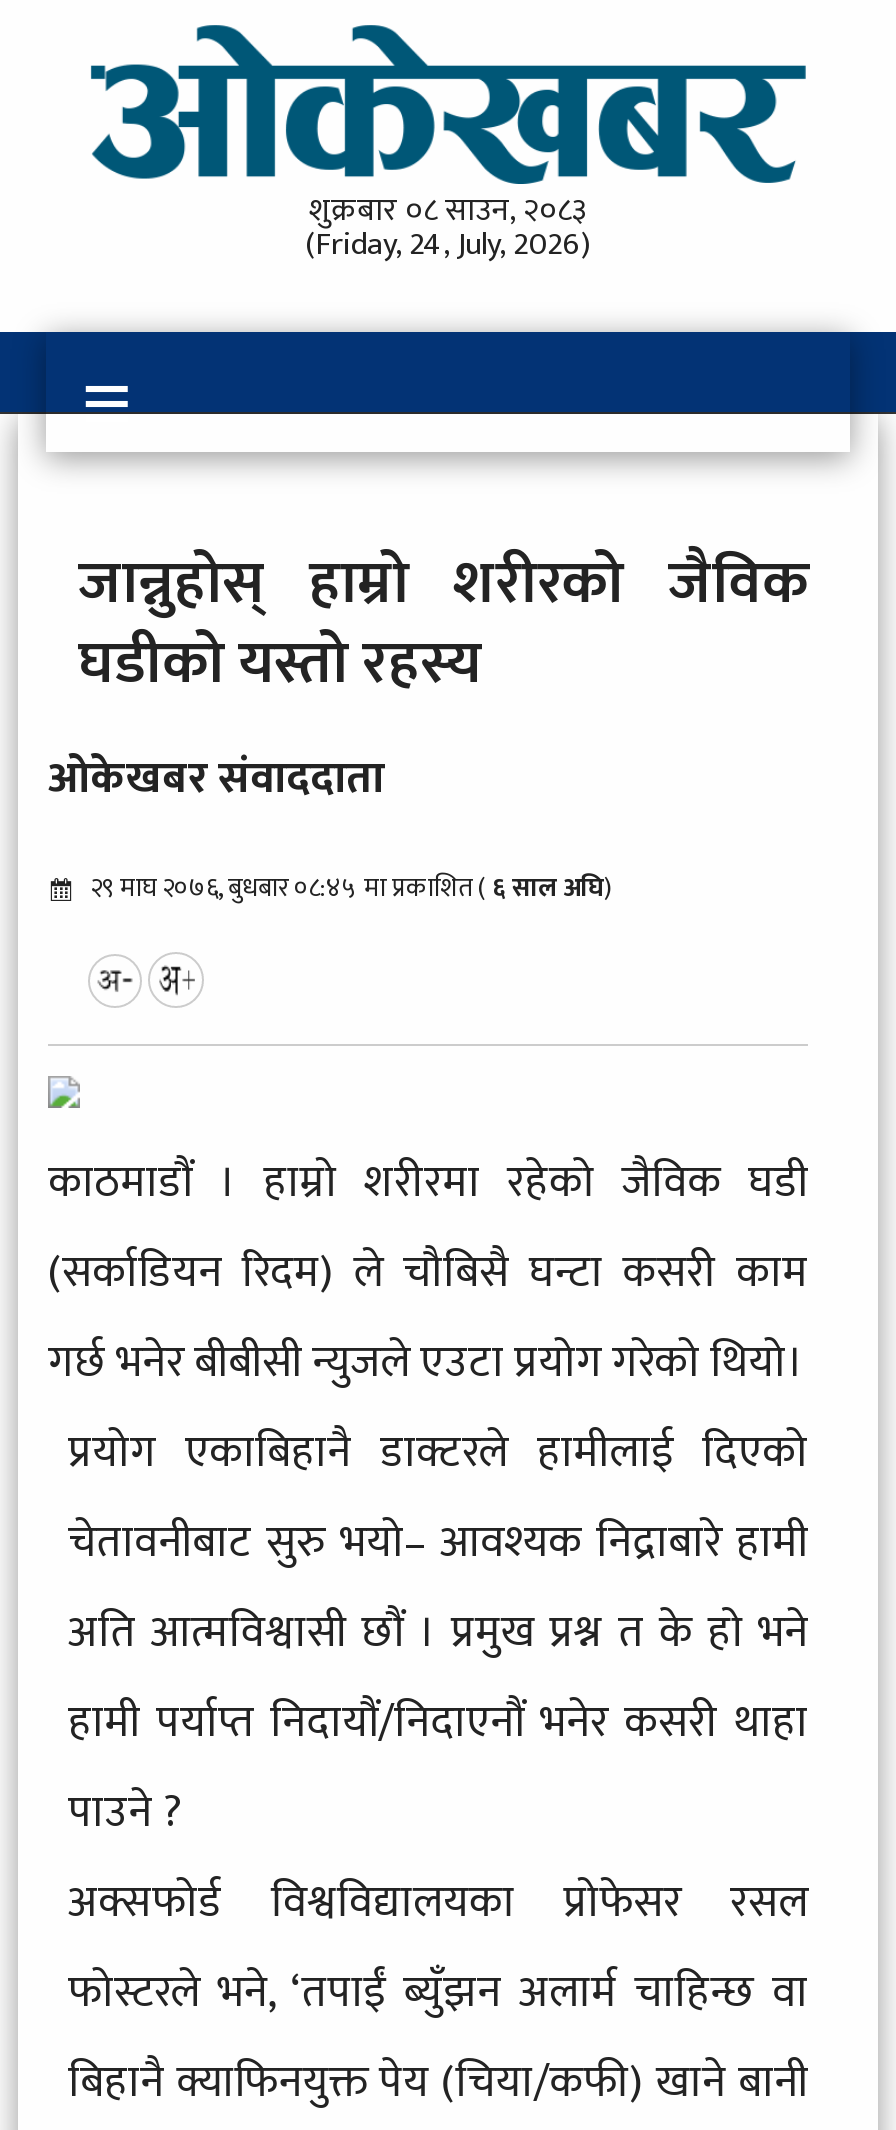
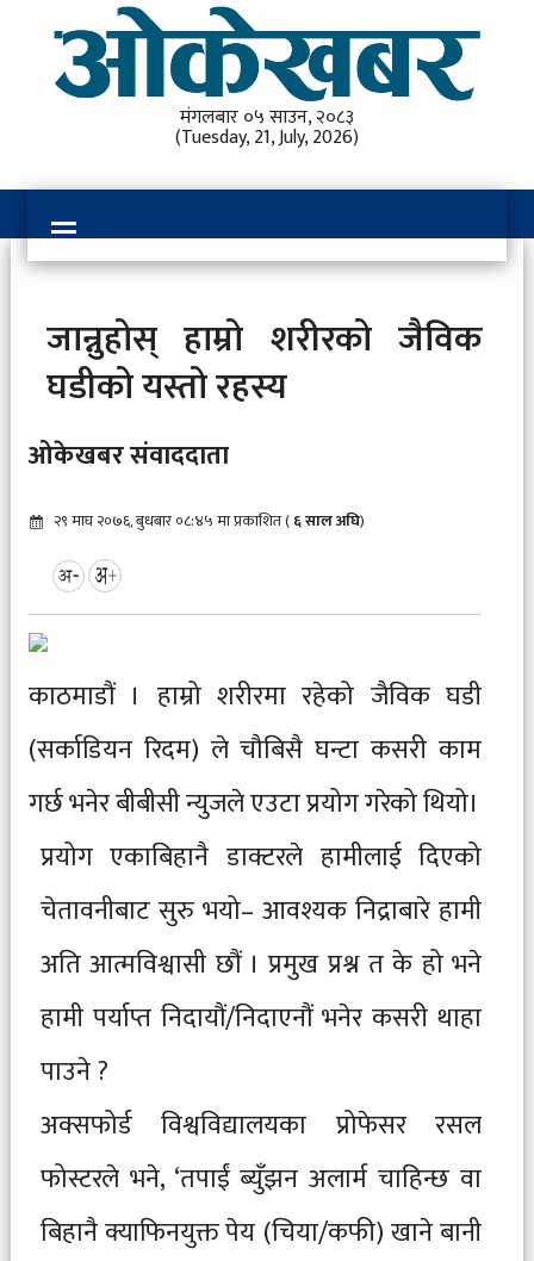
[309,184,587,238] शुक्रबार ०८ साउन, २०८३ -> [180,101,354,133] मंगलबार ०५ साउन, २०८३
[305,218,591,272] (Friday, 24, July, 2026) -> [175,122,359,154] (Tuesday, 21, July, 2026)

